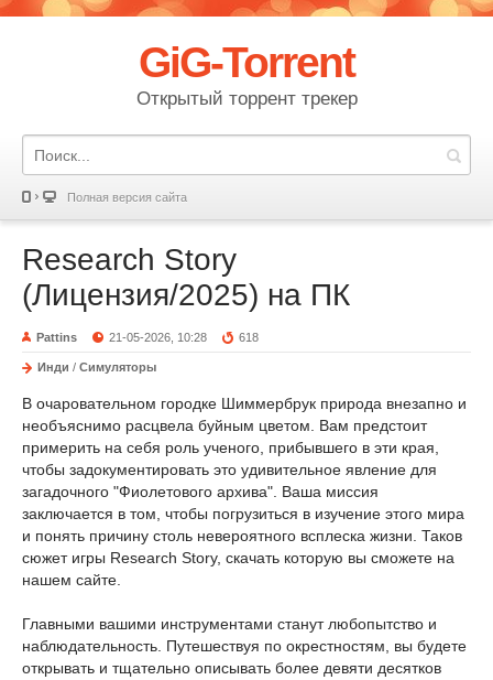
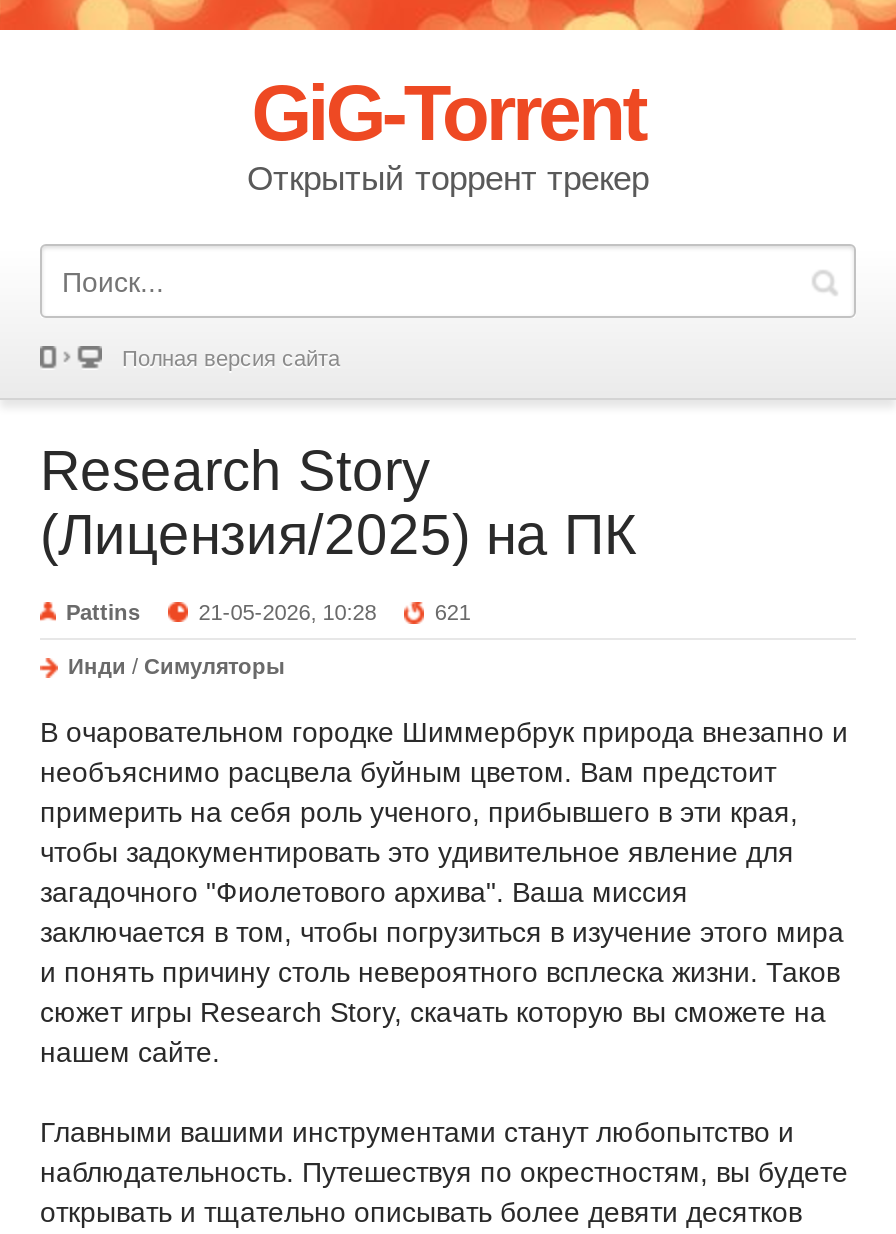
[239,331,259,344] 618 -> [435,600,471,624] 621

